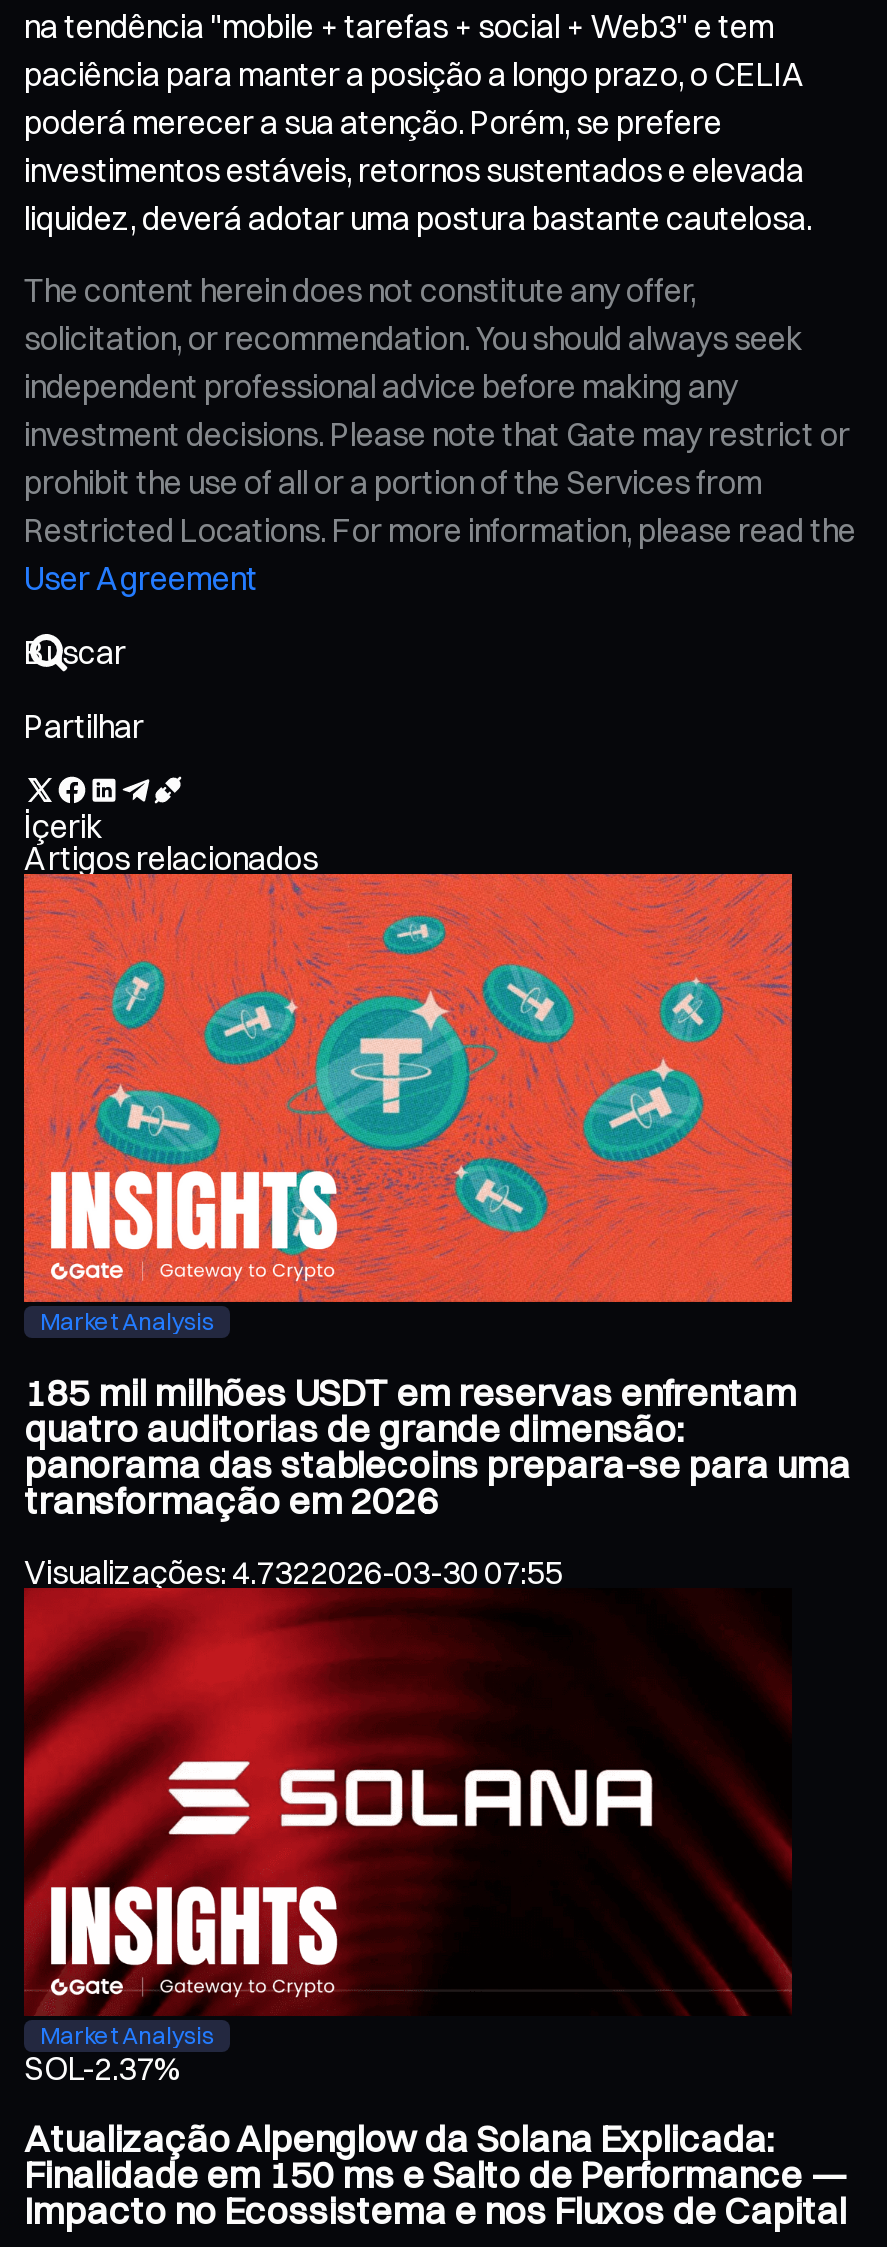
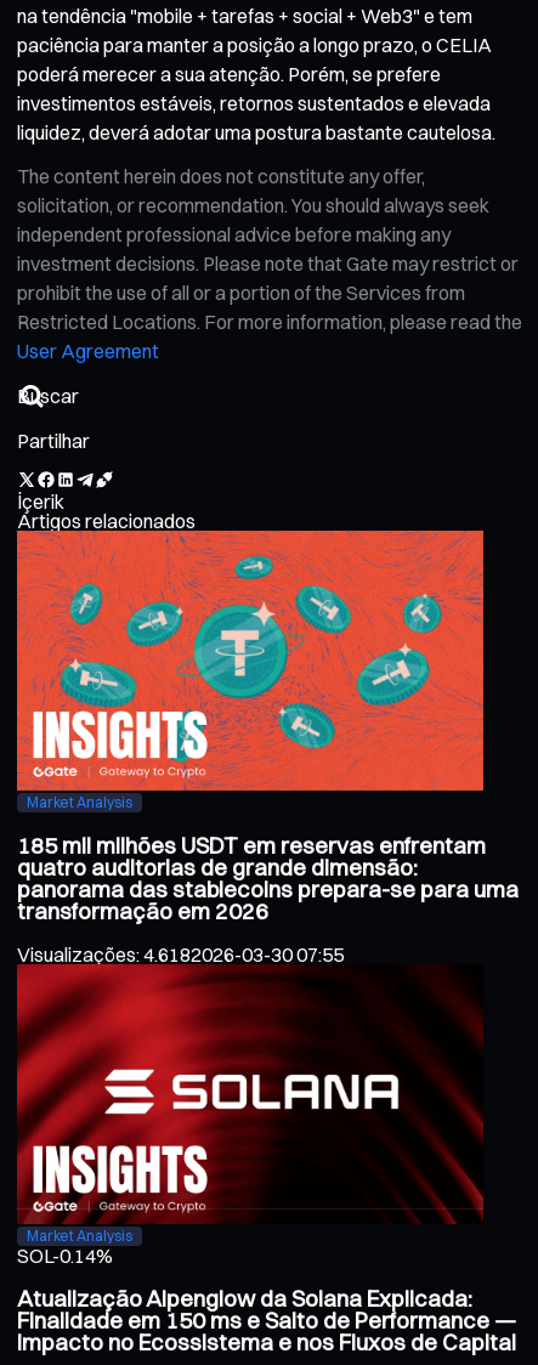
[24,1553,562,1593] Visualizações: 4.7322026-03-30 07:55 -> [17,943,344,967] Visualizações: 4.6182026-03-30 07:55
[24,2049,182,2089] SOL-2.37% -> [17,1244,113,1268] SOL-0.14%

